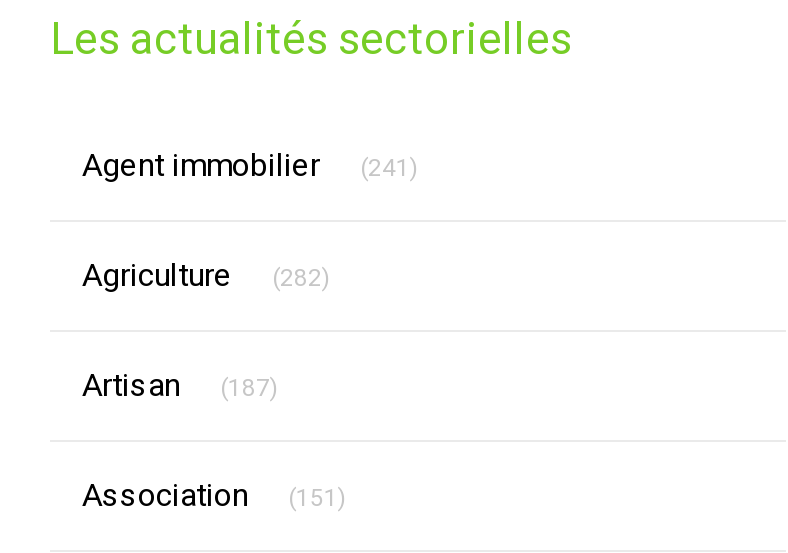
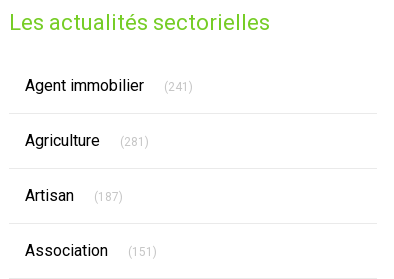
[82,256,330,294] Agriculture (282) -> [25,130,149,149] Agriculture (281)

